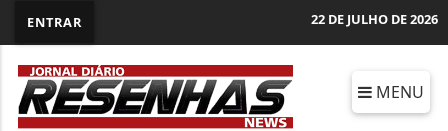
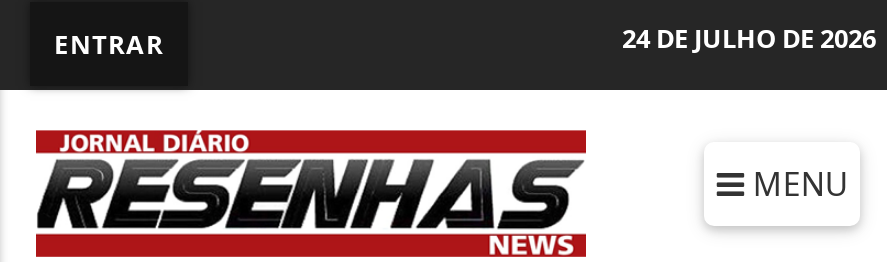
[311,10,438,28] 22 DE JULHO DE 2026 -> [622,20,876,56] 24 DE JULHO DE 2026

